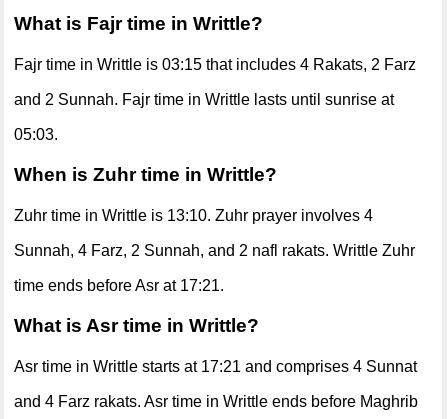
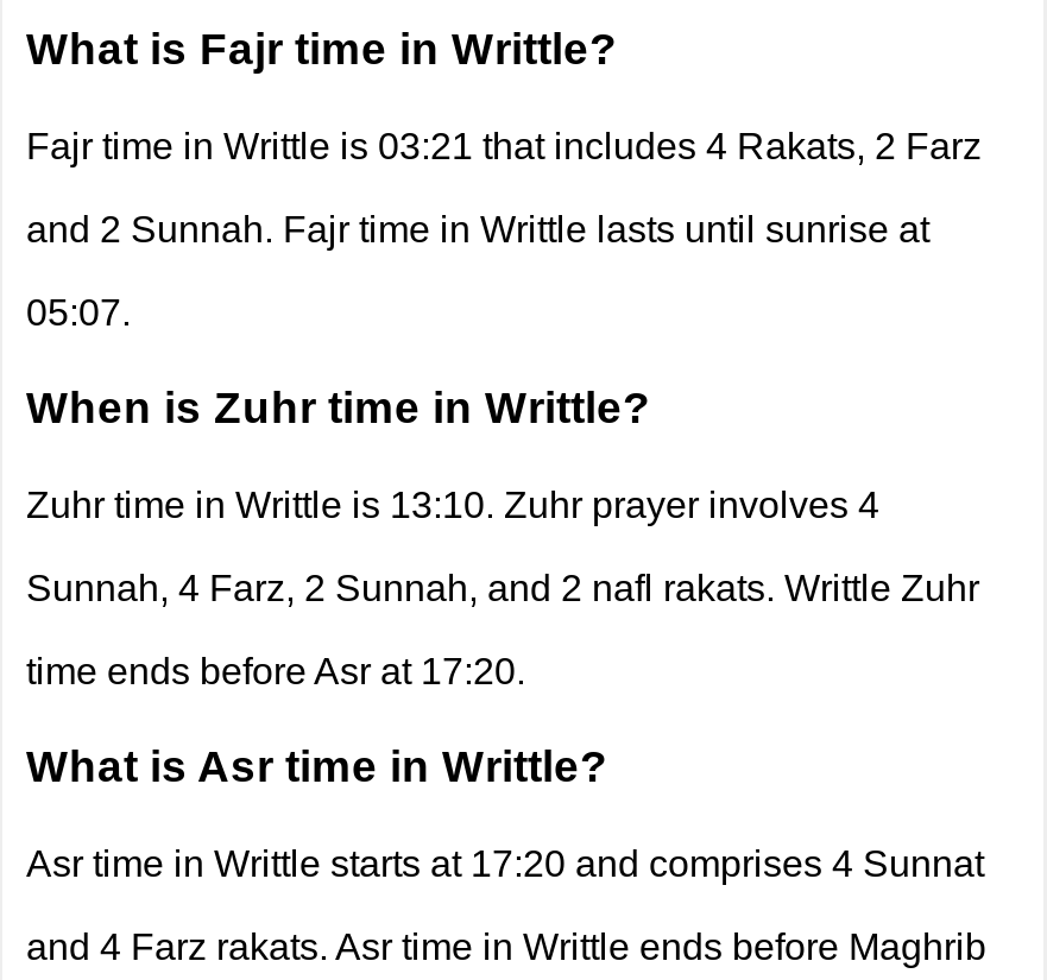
[14,56,416,73] Fajr time in Writtle is 03:15 that includes 4 Rakats, 2 Farz -> [26,126,982,166] Fajr time in Writtle is 03:21 that includes 4 Rakats, 2 Farz
[14,126,58,143] 05:03. -> [26,292,131,333] 05:07.
[14,277,224,294] time ends before Asr at 17:21. -> [26,651,525,691] time ends before Asr at 17:20.
[14,358,417,375] Asr time in Writtle starts at 17:21 and comprises 4 Sunnat -> [26,843,984,884] Asr time in Writtle starts at 17:20 and comprises 4 Sunnat

